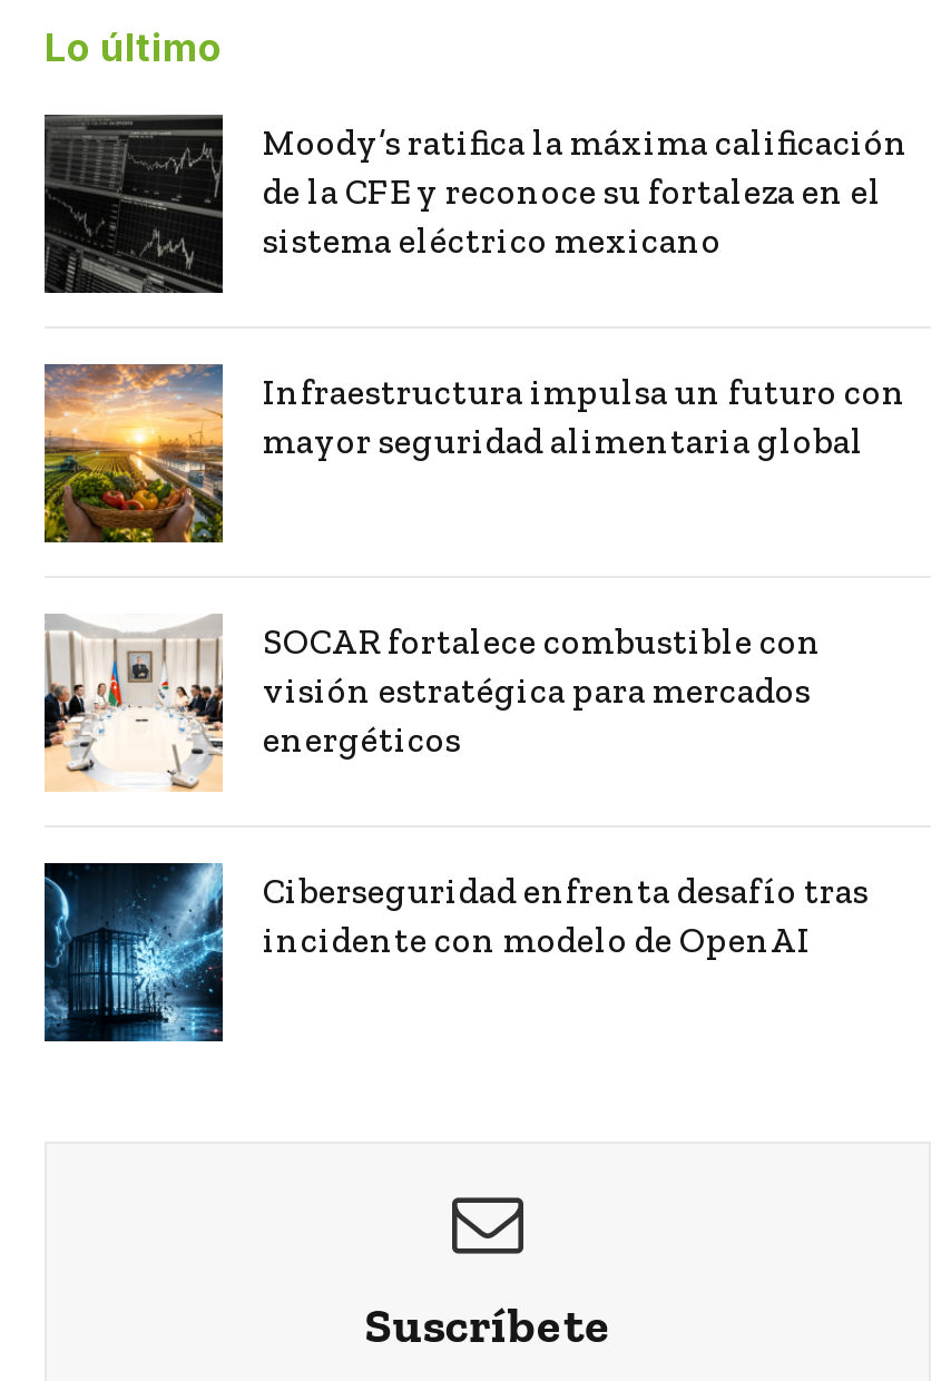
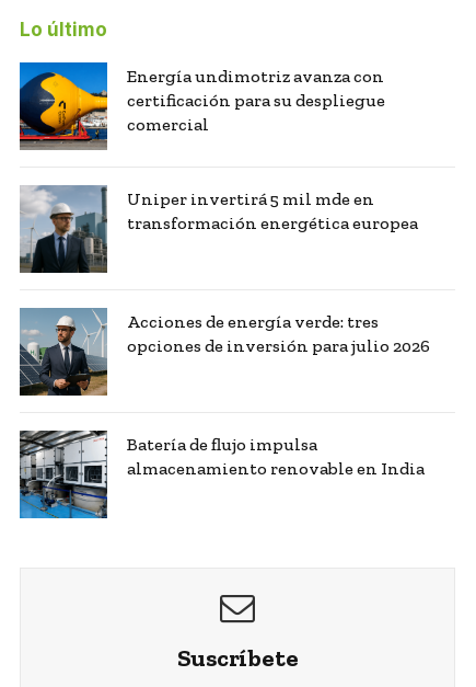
[42,112,909,293] [image] | Moody’s ratifica la máxima calificación | de la CFE y reconoce su fortaleza en el | sistema eléctrico mexicano -> [19,61,385,149] [image] | Energía undimotriz avanza con | certificación para su despliegue | comercial
[42,364,906,545] [image] | Infraestructura impulsa un futuro con | mayor seguridad alimentaria global -> [19,185,418,273] [image] | Uniper invertirá 5 mil mde en | transformación energética europea
[42,614,822,792] [image] | SOCAR fortalece combustible con | visión estratégica para mercados | energéticos -> [19,307,430,397] [image] | Acciones de energía verde: tres | opciones de inversión para julio 2026
[42,861,869,1044] [image] | Ciberseguridad enfrenta desafío tras | incidente con modelo de OpenAI -> [19,430,425,519] [image] | Batería de flujo impulsa | almacenamiento renovable en India

